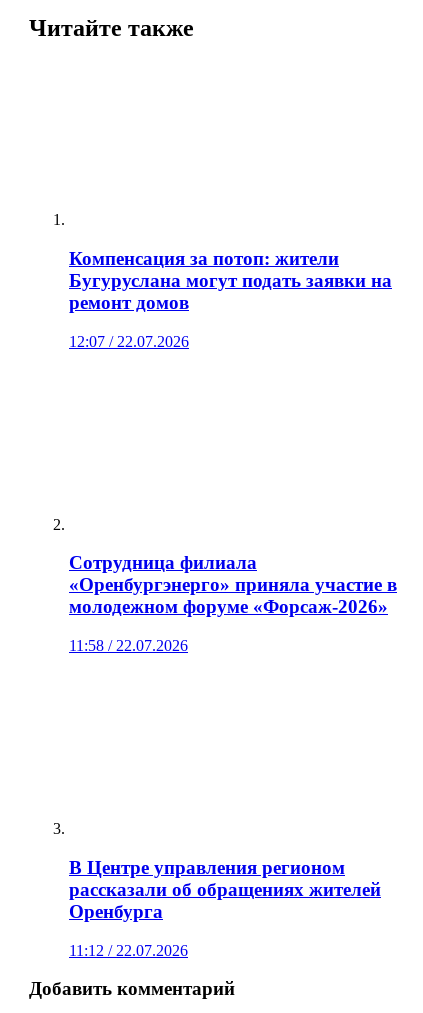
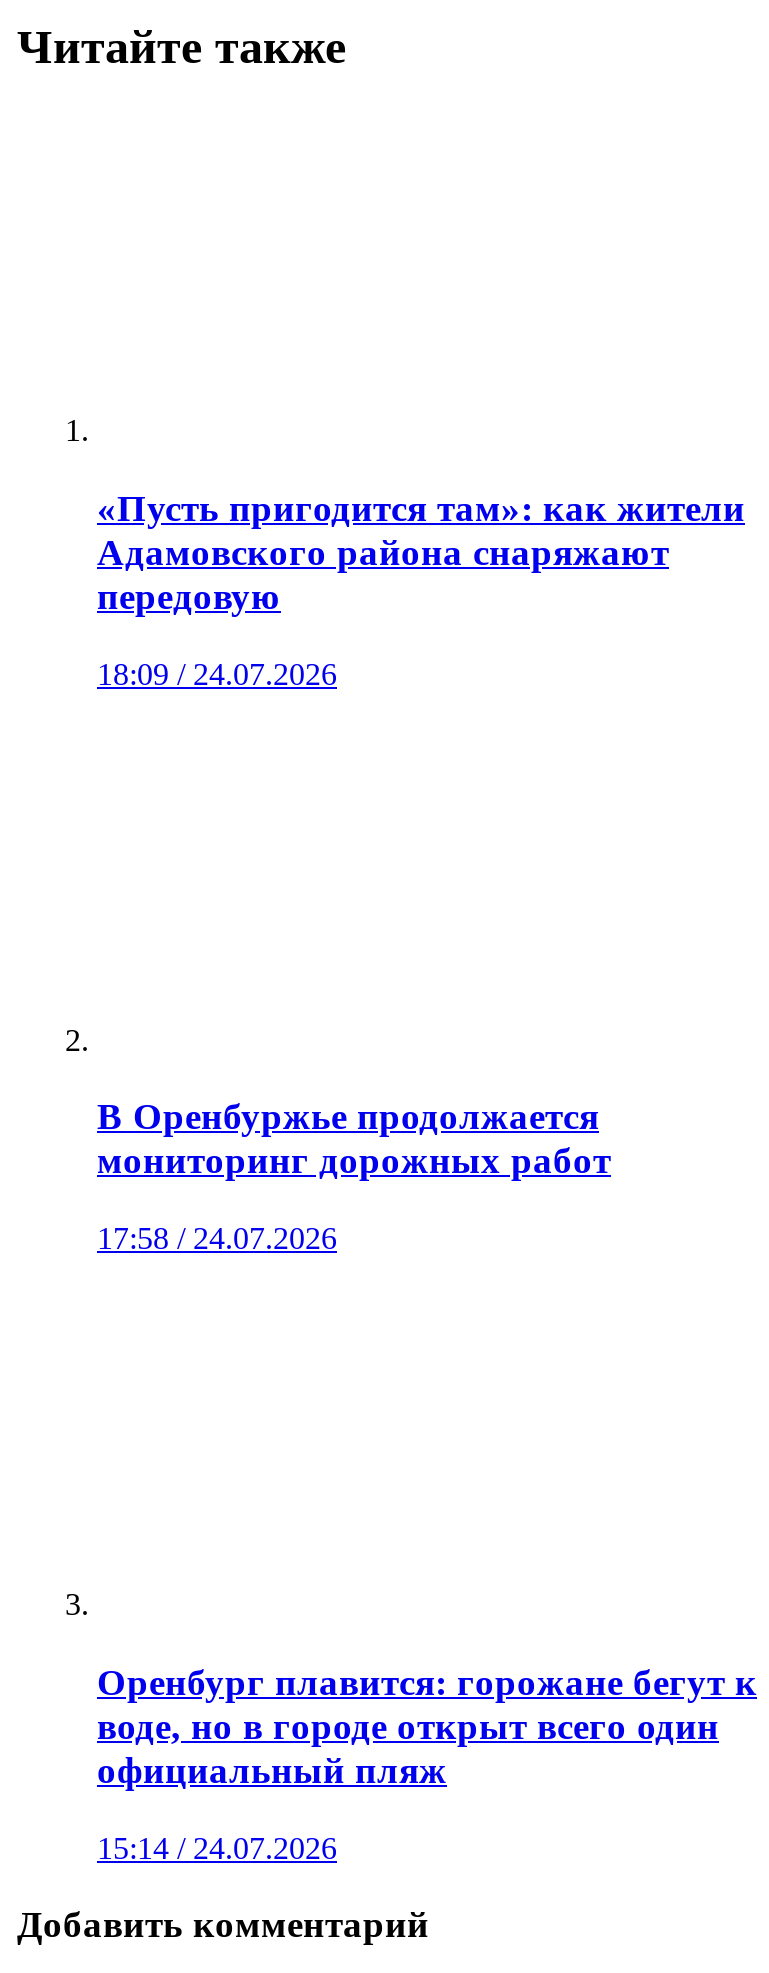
[69,248,392,313] Компенсация за потоп: жители | Бугуруслана могут подать заявки на | ремонт домов -> [97,487,745,617] «Пусть пригодится там»: как жители | Адамовского района снаряжают | передовую
[69,333,189,350] 12:07 / 22.07.2026 -> [97,656,337,690] 18:09 / 24.07.2026
[69,552,397,617] Сотрудница филиала | «Оренбургэнерго» приняла участие в | молодежном форуме «Форсаж-2026» -> [97,1096,611,1182] В Оренбуржье продолжается | мониторинг дорожных работ
[69,637,188,654] 11:58 / 22.07.2026 -> [97,1221,337,1255] 17:58 / 24.07.2026
[69,857,381,922] В Центре управления регионом | рассказали об обращениях жителей | Оренбурга -> [97,1661,757,1791] Оренбург плавится: горожане бегут к | воде, но в городе открыт всего один | официальный пляж
[69,941,188,958] 11:12 / 22.07.2026 -> [97,1830,337,1864] 15:14 / 24.07.2026

